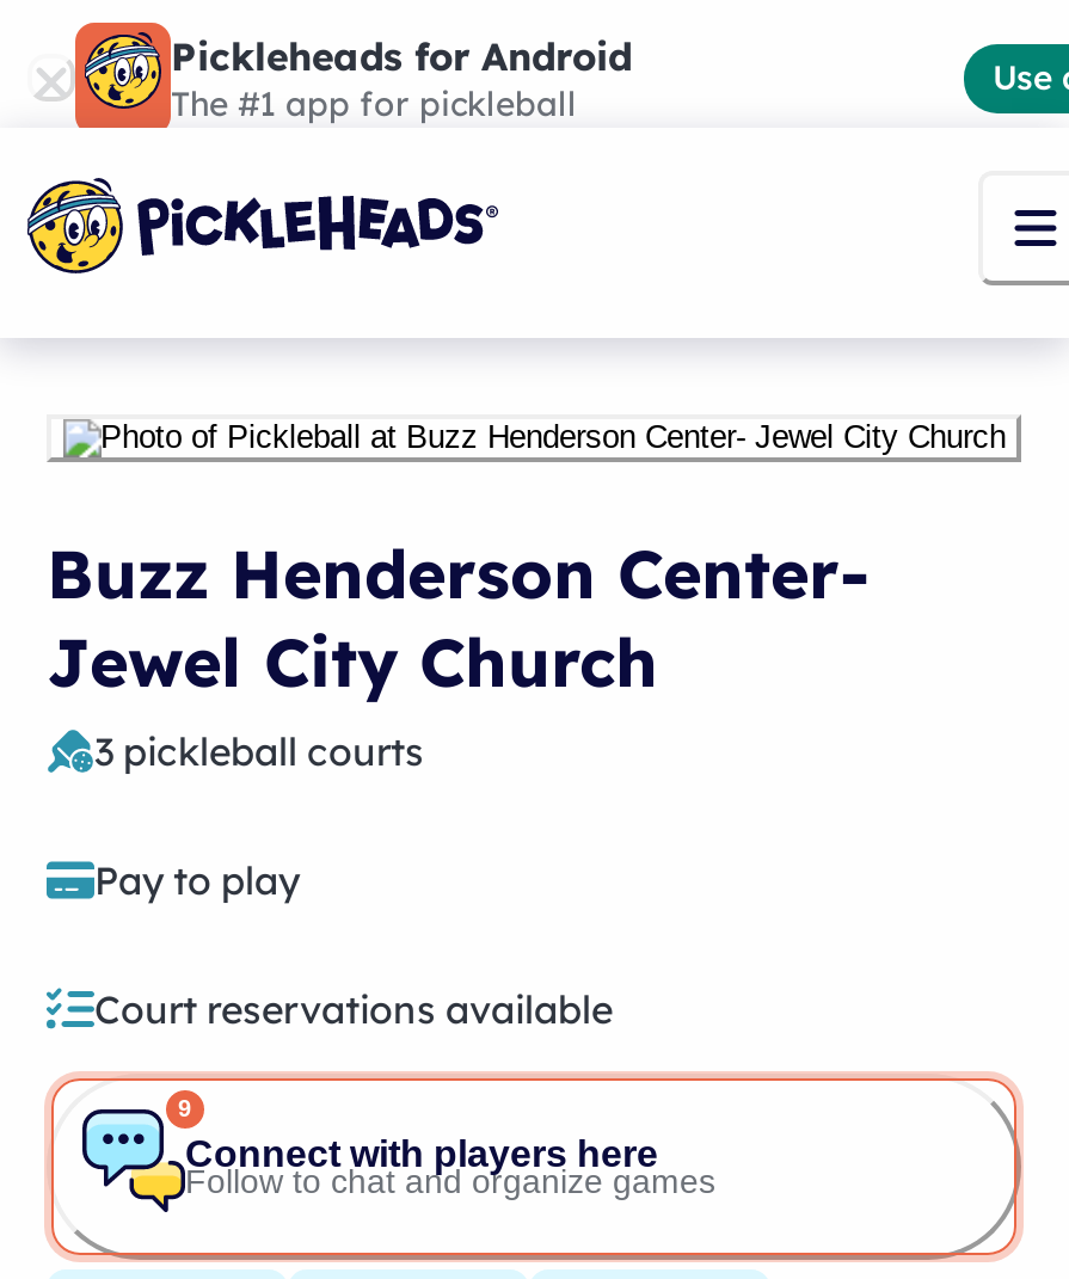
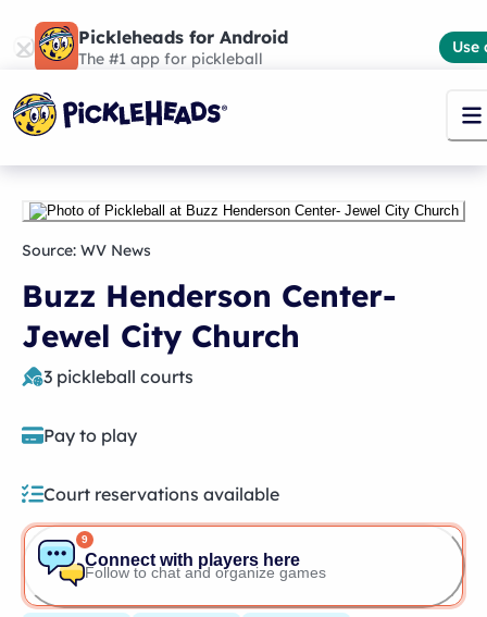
none -> [22,240,151,260] Source: WV News

